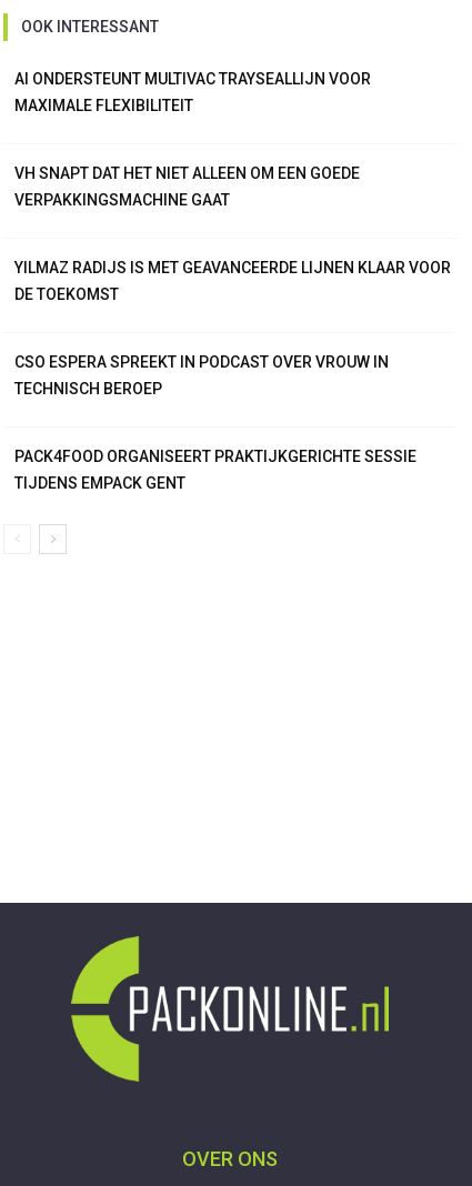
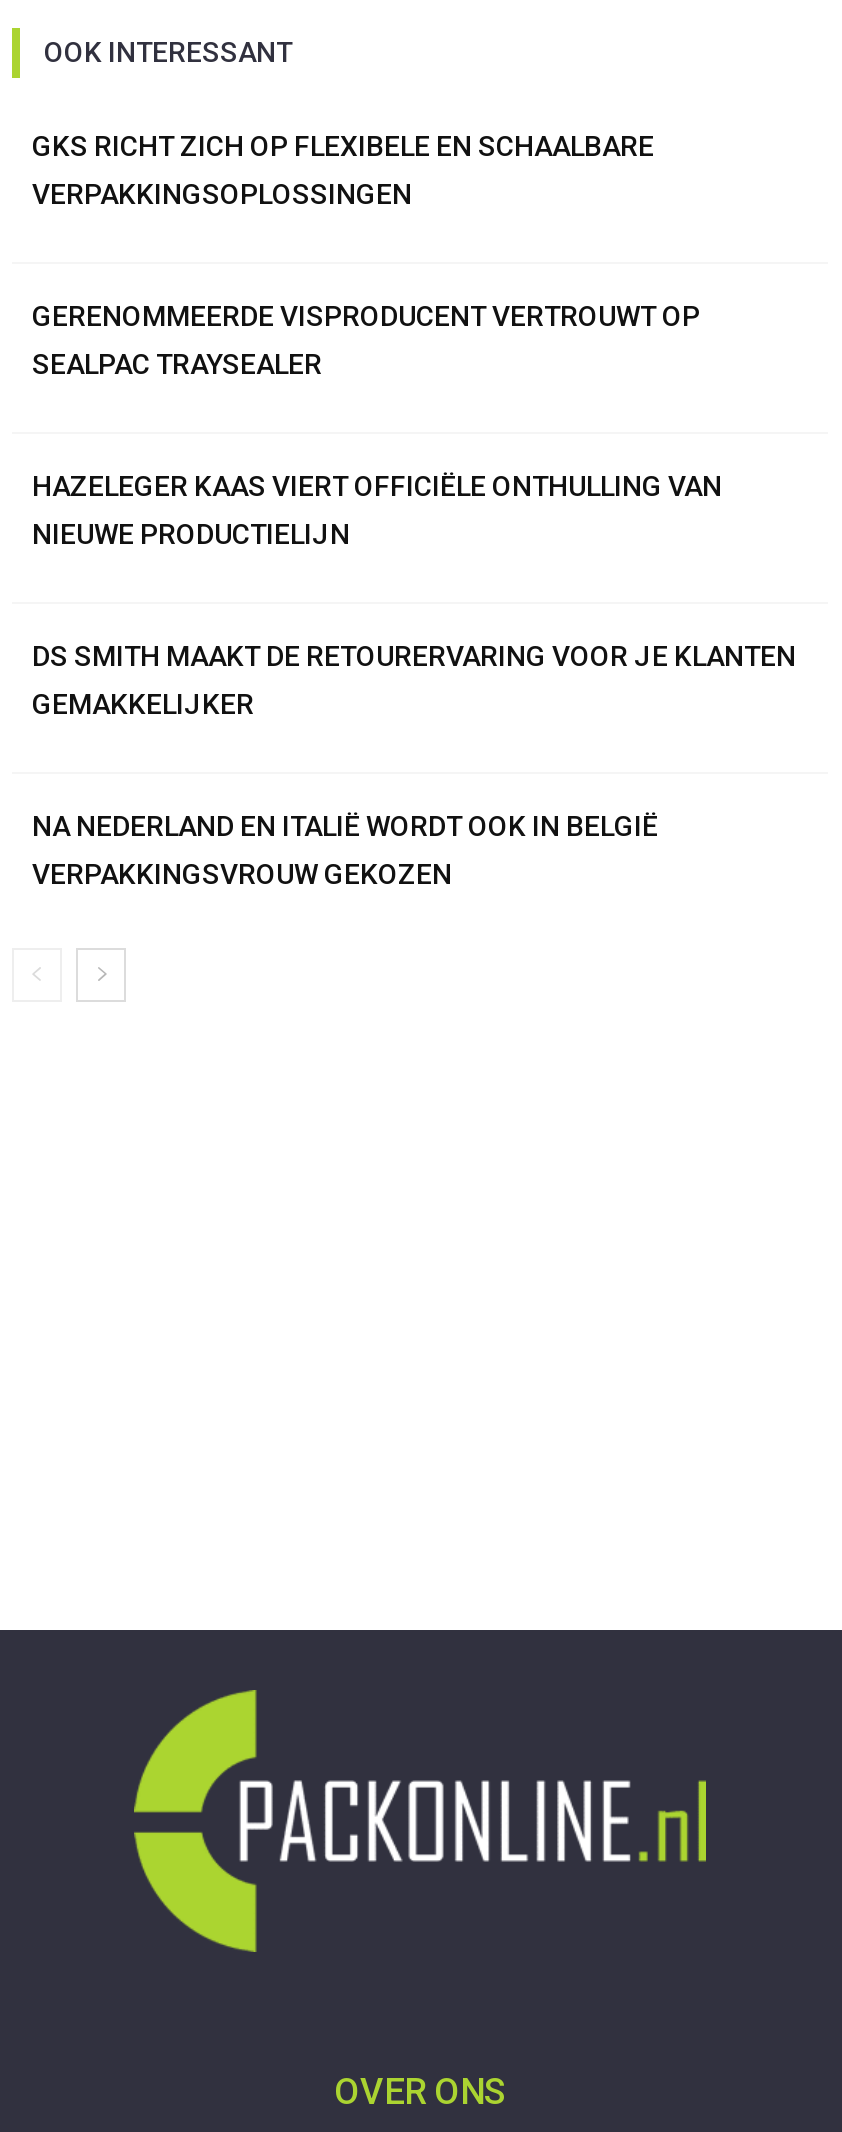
[14,70,371,88] AI ONDERSTEUNT MULTIVAC TRAYSEALLIJN VOOR -> [32,130,654,162] GKS RICHT ZICH OP FLEXIBELE EN SCHAALBARE
[14,97,193,114] MAXIMALE FLEXIBILITEIT -> [32,178,412,210] VERPAKKINGSOPLOSSINGEN
[14,164,360,182] VH SNAPT DAT HET NIET ALLEEN OM EEN GOEDE -> [32,300,700,332] GERENOMMEERDE VISPRODUCENT VERTROUWT OP
[14,191,230,209] VERPAKKINGSMACHINE GAAT -> [32,348,322,380] SEALPAC TRAYSEALER
[14,259,451,277] YILMAZ RADIJS IS MET GEAVANCEERDE LIJNEN KLAAR VOOR -> [32,470,722,502] HAZELEGER KAAS VIERT OFFICIËLE ONTHULLING VAN
[14,285,119,303] DE TOEKOMST -> [32,518,350,550] NIEUWE PRODUCTIELIJN
[14,353,389,371] CSO ESPERA SPREEKT IN PODCAST OVER VROUW IN -> [32,640,796,672] DS SMITH MAAKT DE RETOURERVARING VOOR JE KLANTEN
[14,380,162,398] TECHNISCH BEROEP -> [32,688,254,720] GEMAKKELIJKER
[14,448,416,465] PACK4FOOD ORGANISEERT PRAKTIJKGERICHTE SESSIE -> [32,810,658,842] NA NEDERLAND EN ITALIË WORDT OOK IN BELGIË
[14,474,185,492] TIJDENS EMPACK GENT -> [32,858,452,890] VERPAKKINGSVROUW GEKOZEN

